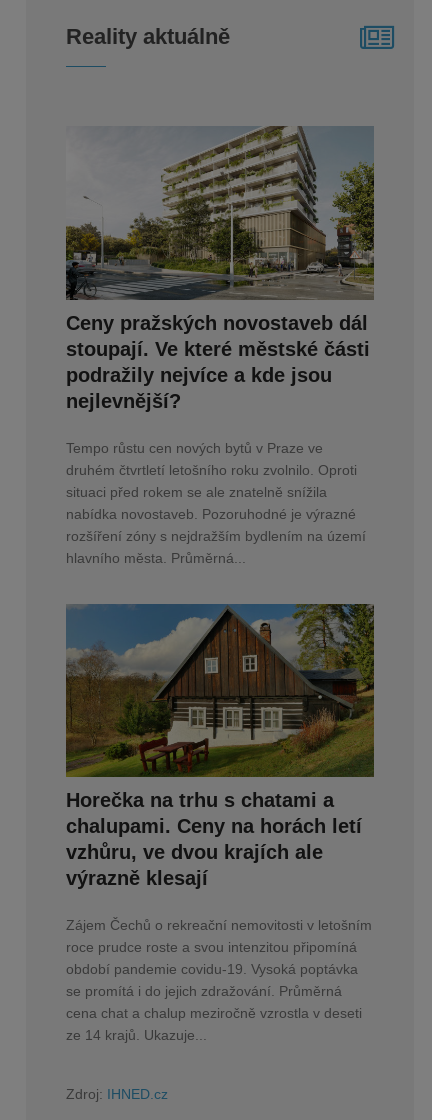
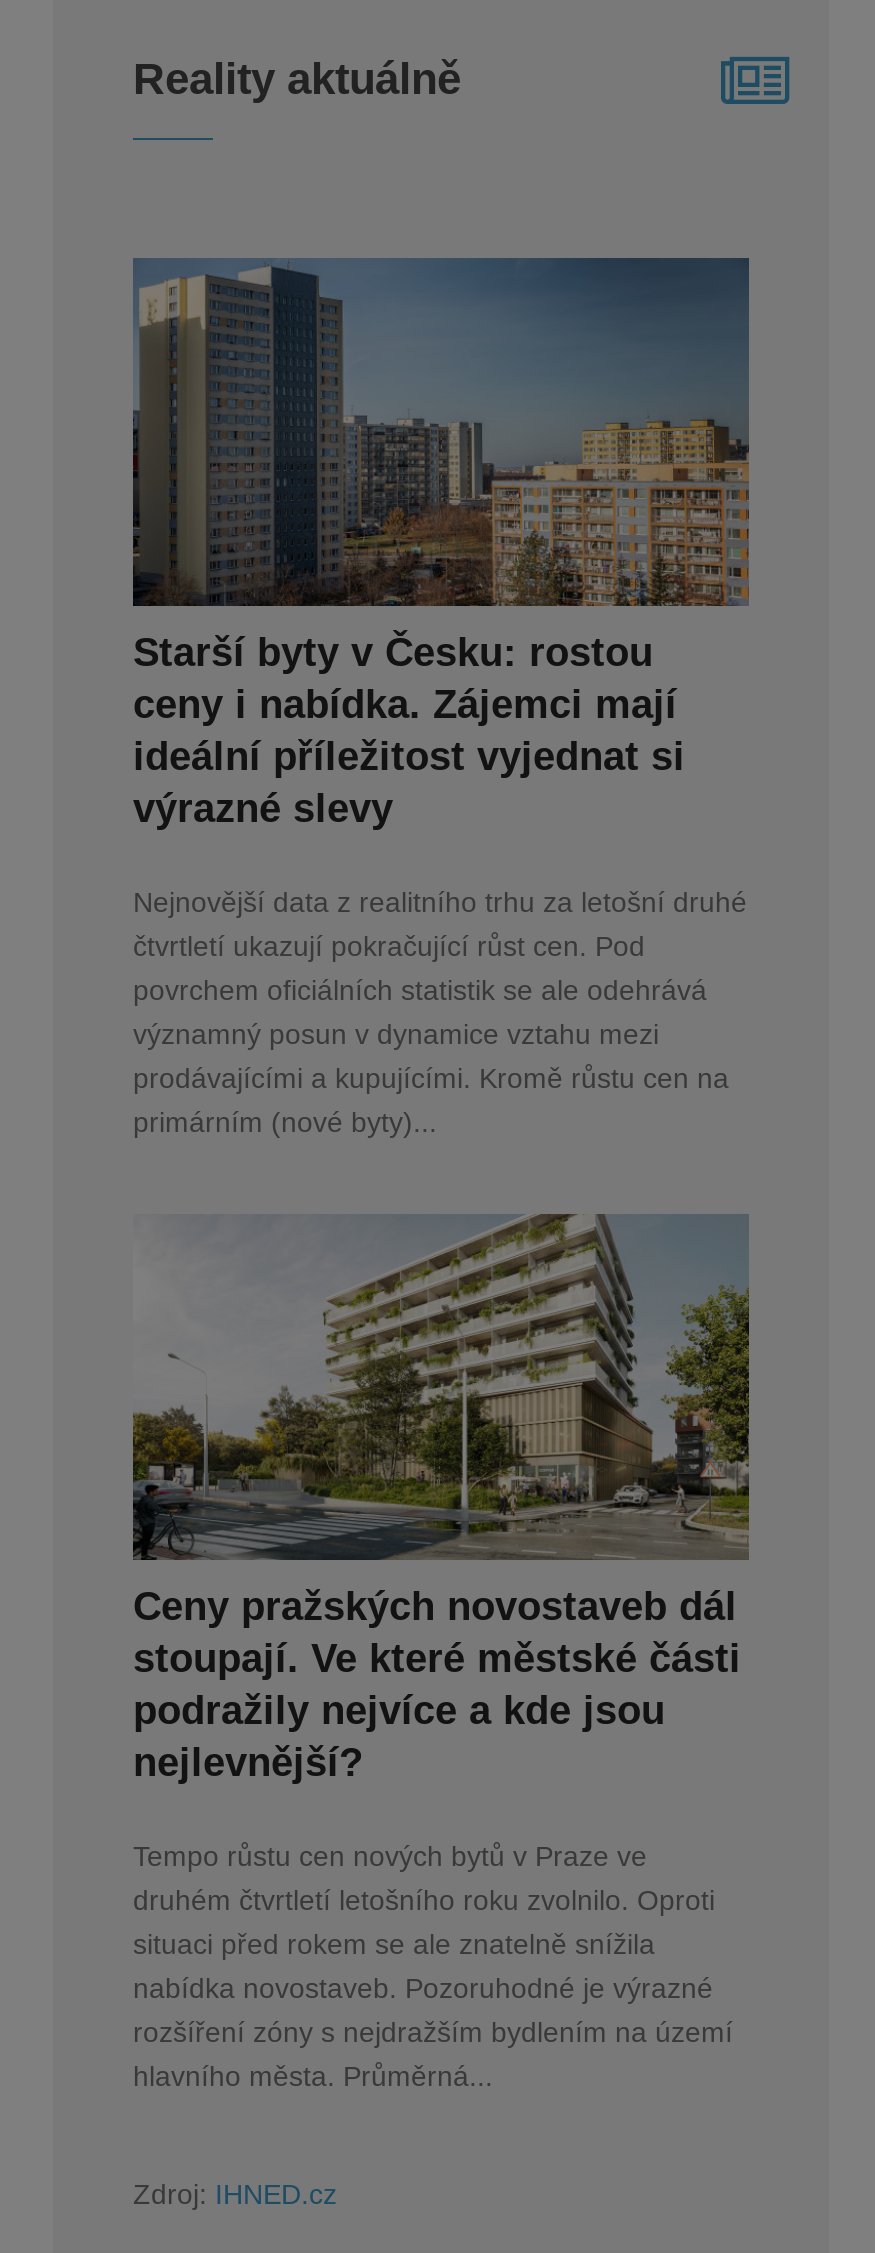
none -> [131,256,751,1137] [image] | Starší byty v Česku: rostou | ceny i nabídka. Zájemci mají | ideální příležitost vyjednat si | výrazné slevy | Nejnovější data z realitního trhu za letošní druhé | čtvrtletí ukazují pokračující růst cen. Pod | povrchem oficiálních statistik se ale odehrává | významný posun v dynamice vztahu mezi | prodávajícími a kupujícími. Kromě růstu cen na | primárním (nové byty)...
moved [65,125,376,566] -> [131,1212,753,2092]: [image] | Ceny pražských novostaveb dál | stoupají. Ve které městské části | ... | rozšíření zóny s nejdražším bydlením na území | hlavního města. Průměrná...
[65,603,375,1043] [image] | Horečka na trhu s chatami a | chalupami. Ceny na horách letí | vzhůru, ve dvou krajích ale | výrazně klesají | Zájem Čechů o rekreační nemovitosti v letošním | roce prudce roste a svou intenzitou připomíná | období pandemie covidu-19. Vysoká poptávka | se promítá i do jejich zdražování. Průměrná | cena chat a chalup meziročně vzrostla v deseti | ze 14 krajů. Ukazuje... -> none

